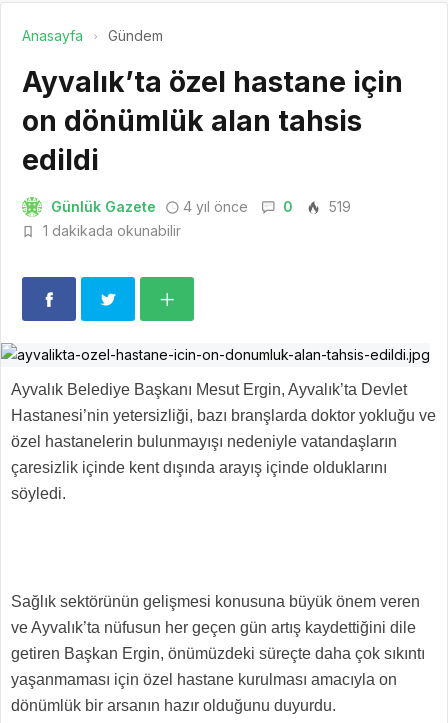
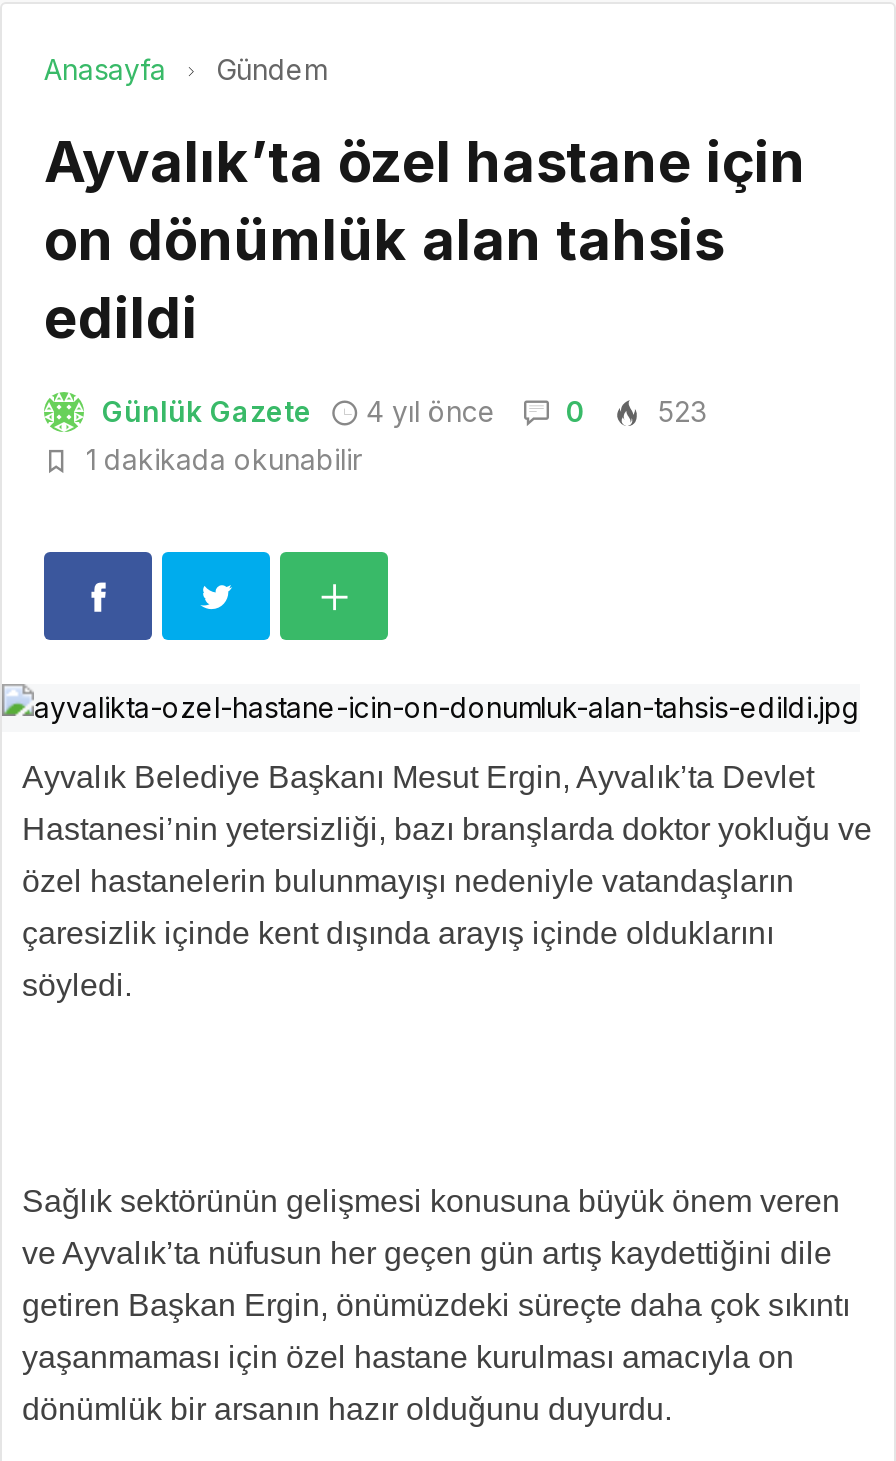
[283,198,351,215] 0 519 -> [566,393,706,427] 0 523

